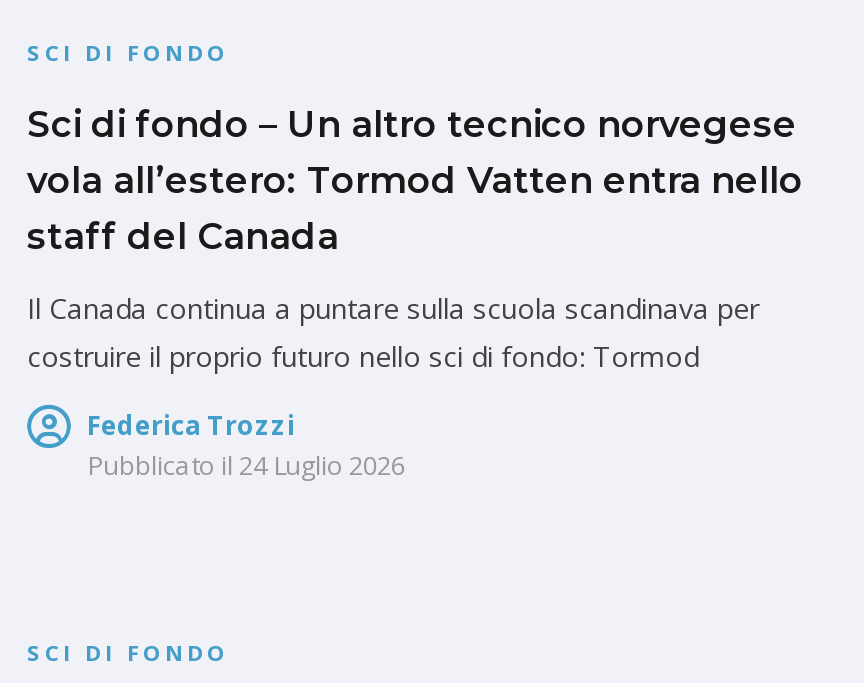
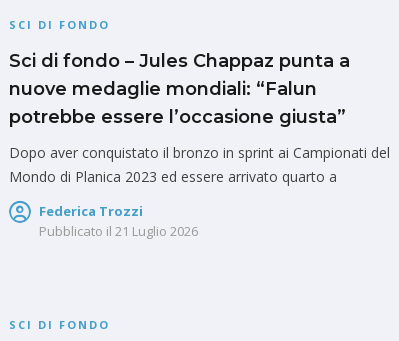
[27,104,803,260] Sci di fondo – Un altro tecnico norvegese | vola all’estero: Tormod Vatten entra nello | staff del Canada -> [9,50,350,128] Sci di fondo – Jules Chappaz punta a | nuove medaglie mondiali: “Falun | potrebbe essere l’occasione giusta”
[27,290,759,376] Il Canada continua a puntare sulla scuola scandinava per | costruire il proprio futuro nello sci di fondo: Tormod -> [9,143,390,186] Dopo aver conquistato il bronzo in sprint ai Campionati del | Mondo di Planica 2023 ed essere arrivato quarto a
[87,448,405,484] Pubblicato il 24 Luglio 2026 -> [39,222,198,240] Pubblicato il 21 Luglio 2026

